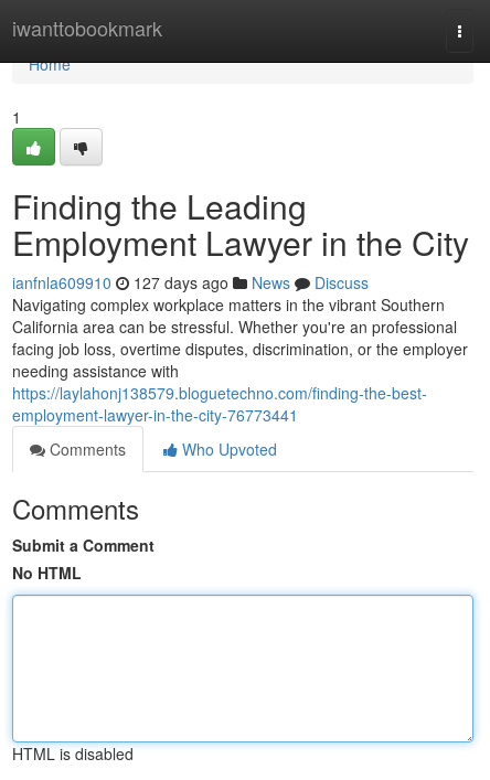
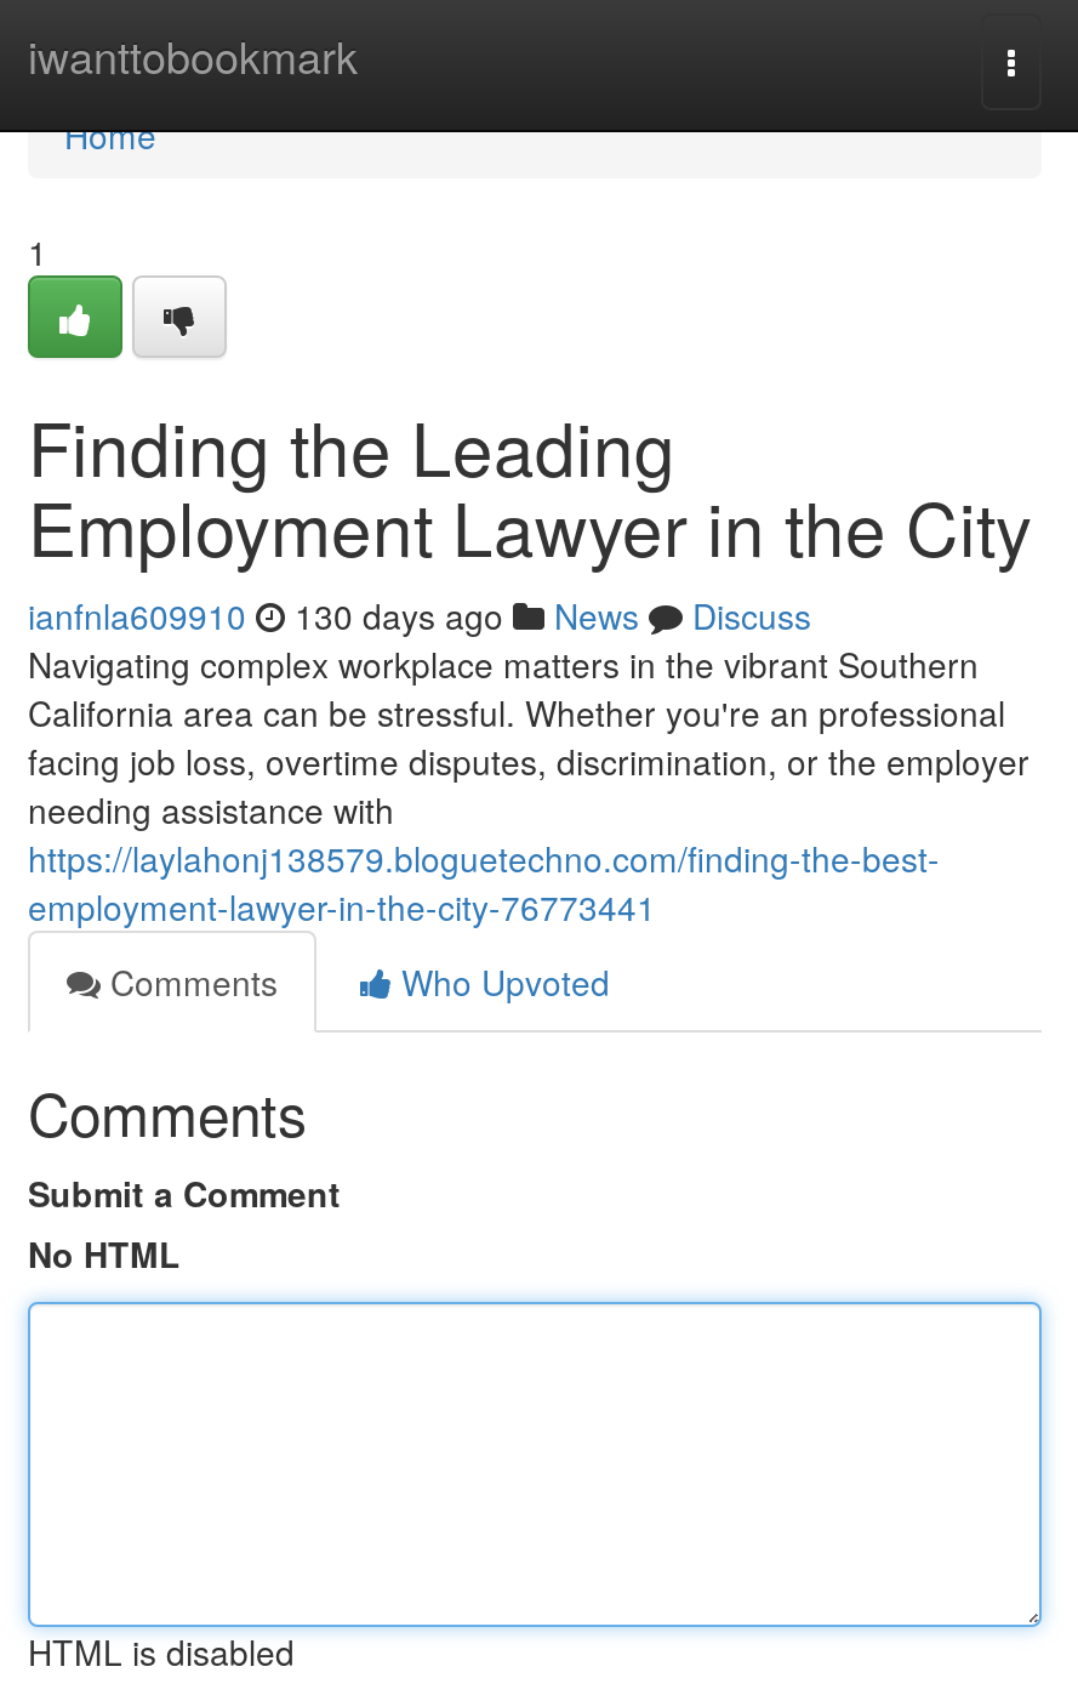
[12,271,369,293] ianfnla609910 127 days ago News Discuss -> [28,591,811,639] ianfnla609910 130 days ago News Discuss

